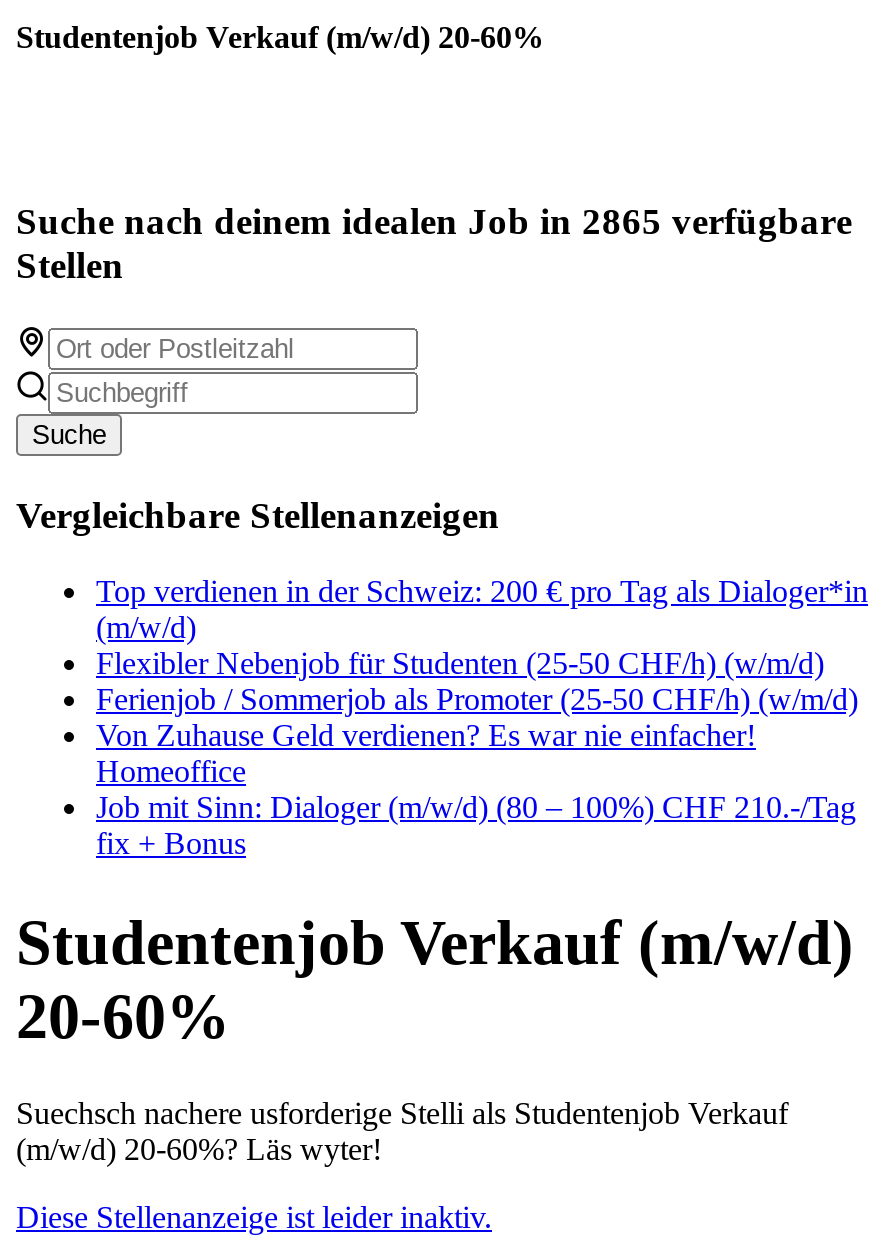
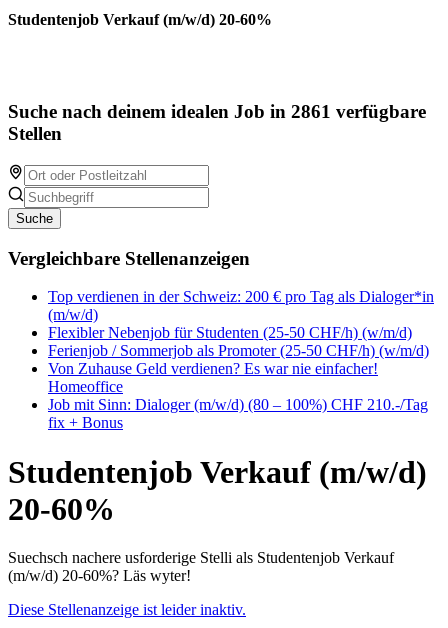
[16,200,852,242] Suche nach deinem idealen Job in 2865 verfügbare -> [8,101,426,122] Suche nach deinem idealen Job in 2861 verfügbare

